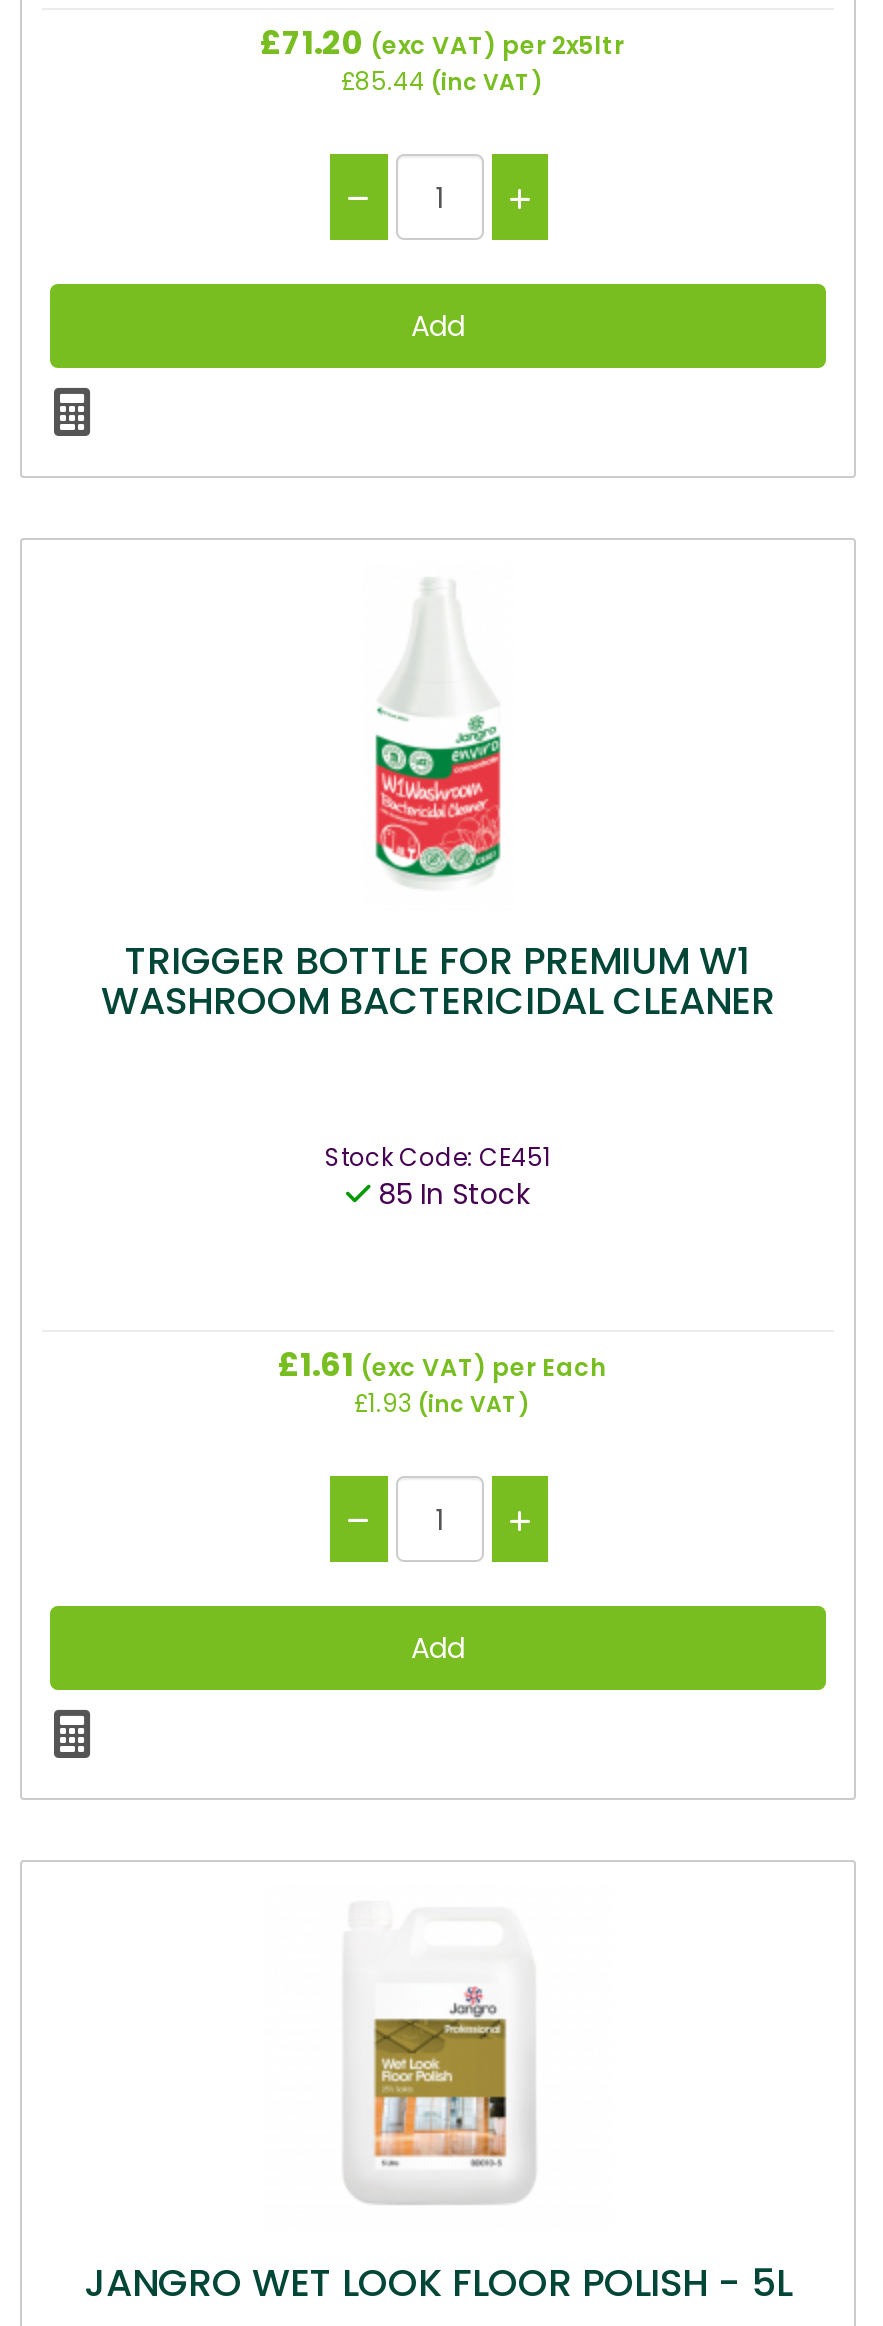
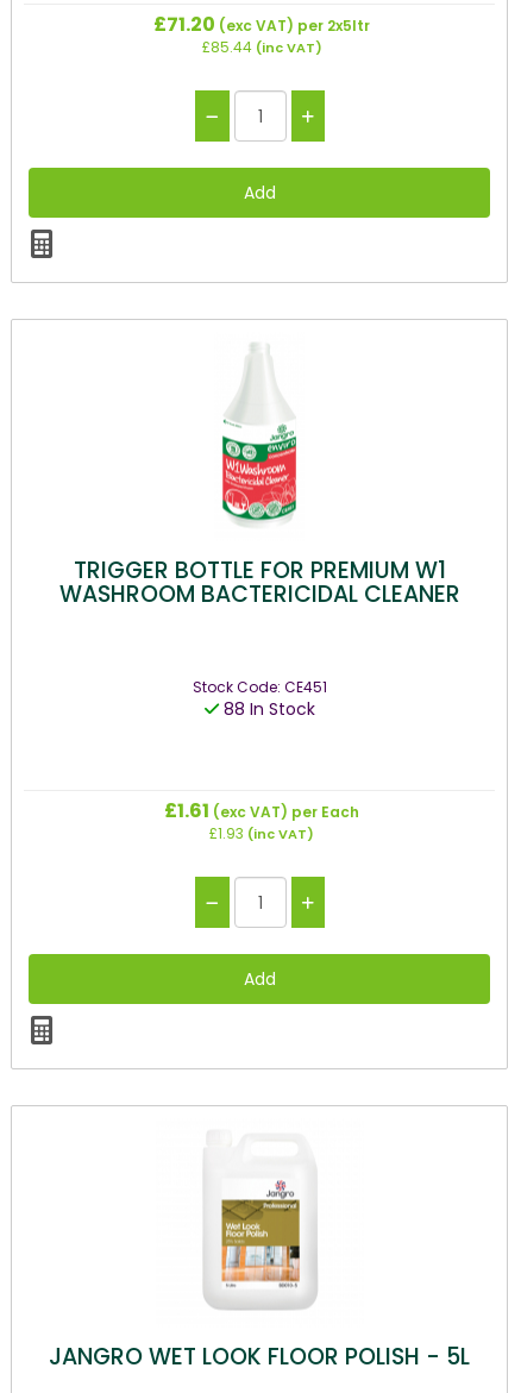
[370,1174,530,1214] 85 In Stock -> [218,697,315,721] 88 In Stock

